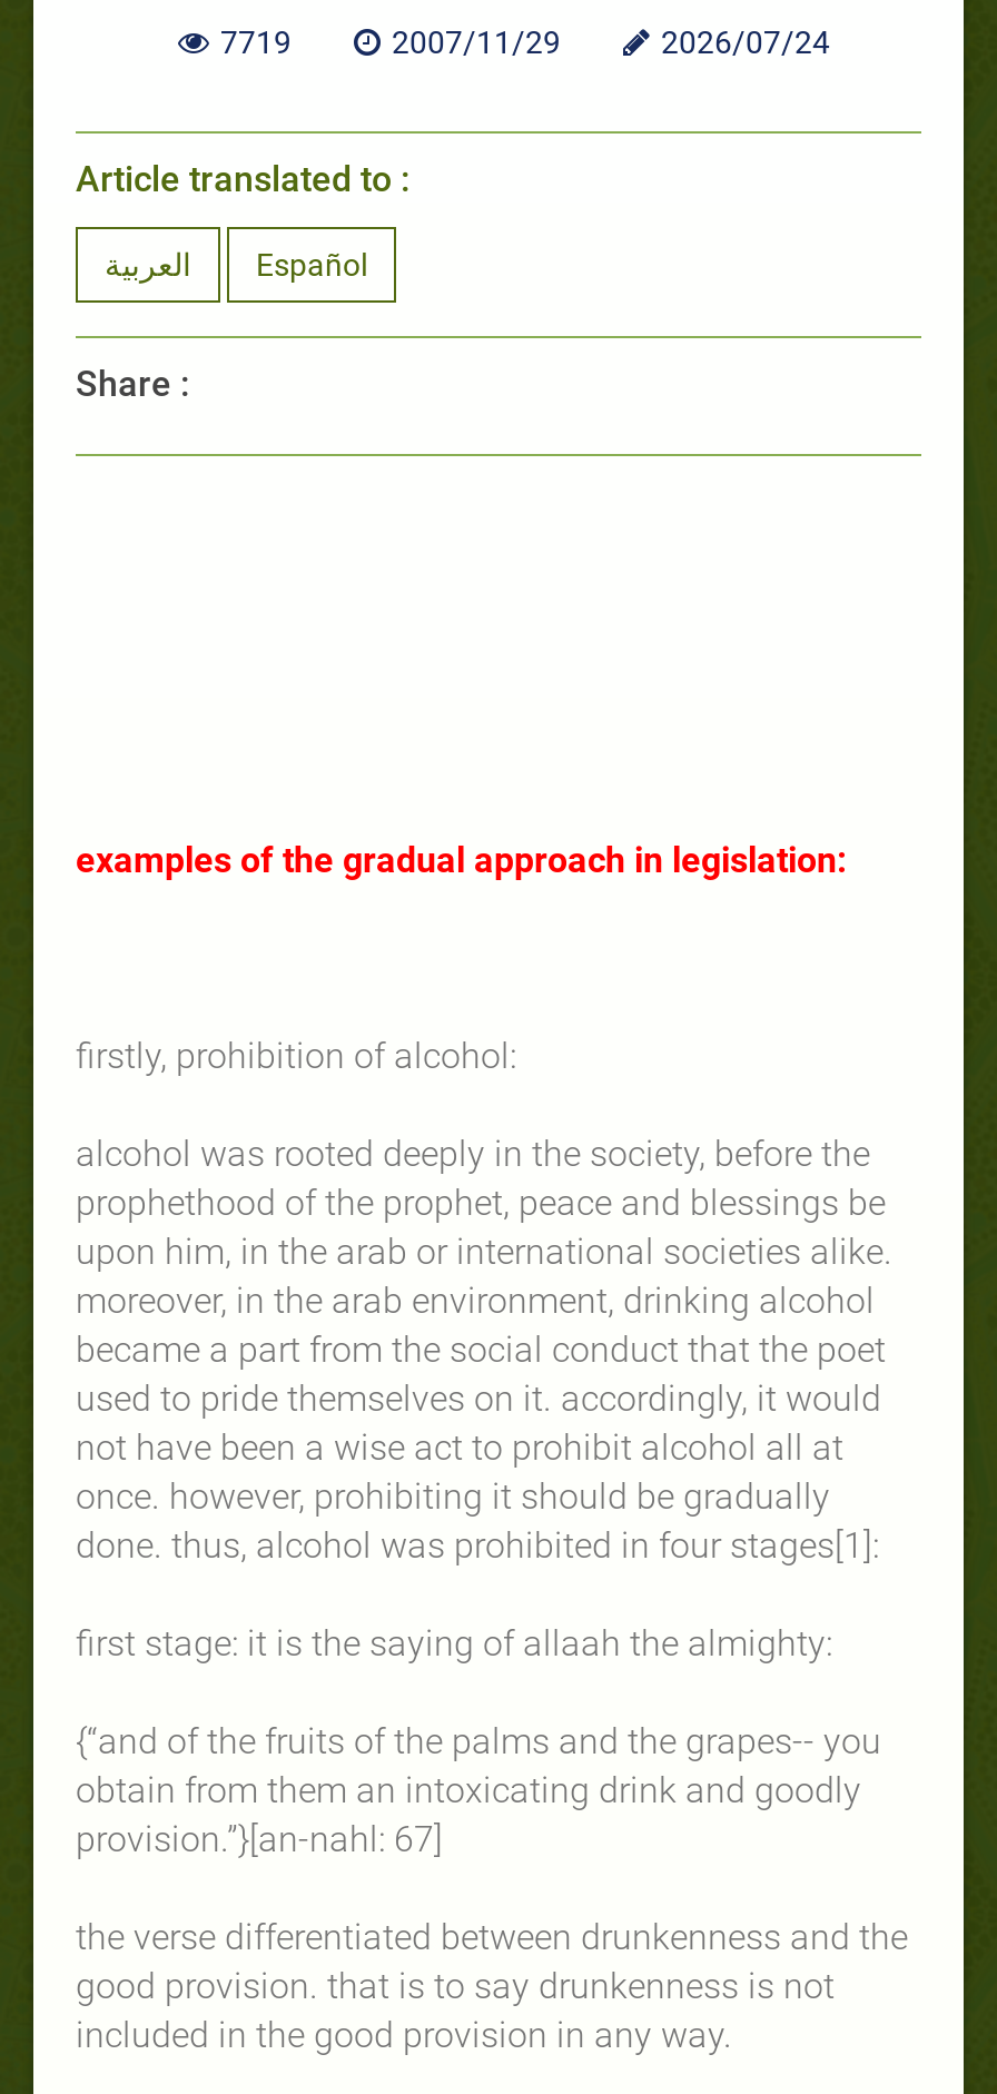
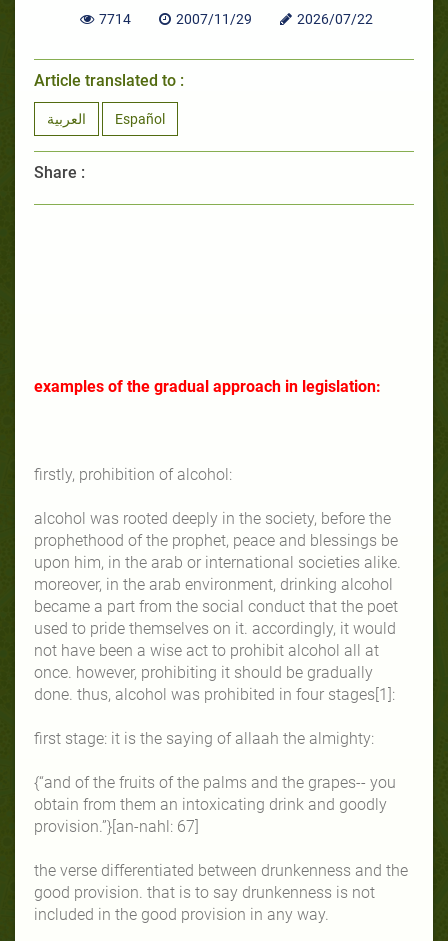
[220,24,292,59] 7719 -> [99,11,131,27] 7714
[661,24,830,59] 2026/07/24 -> [297,11,373,27] 2026/07/22

